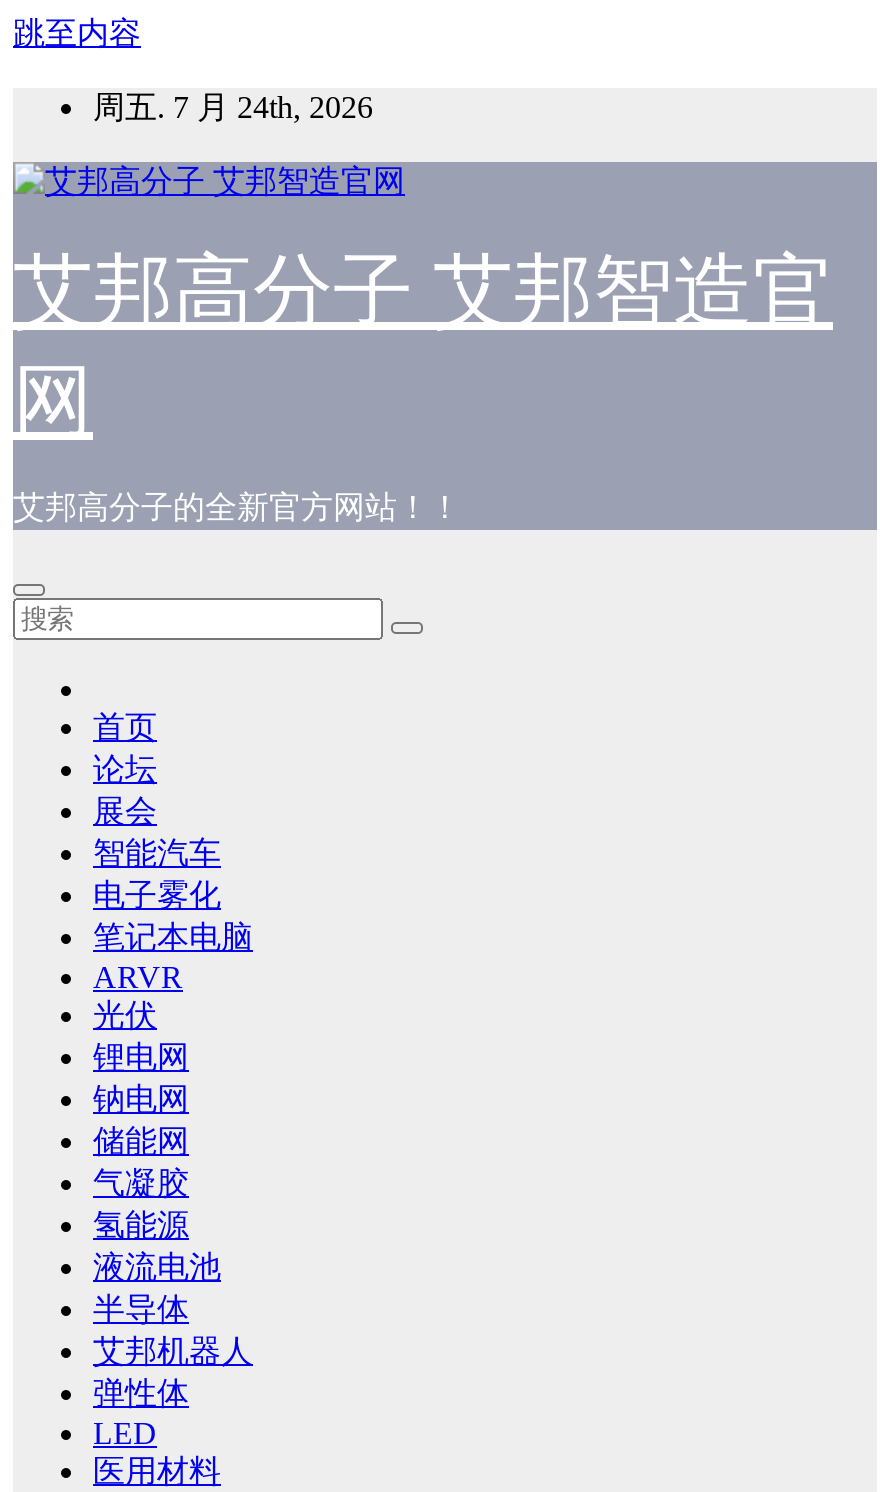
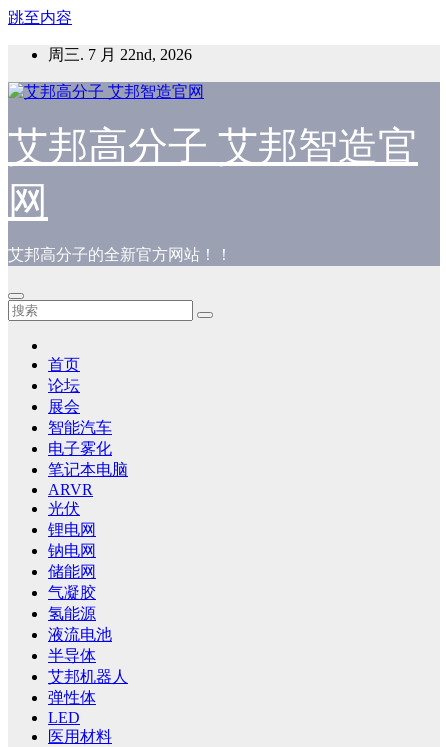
[93,90,373,124] 周五. 7 月 24th, 2026 -> [48,46,192,63] 周三. 7 月 22nd, 2026

